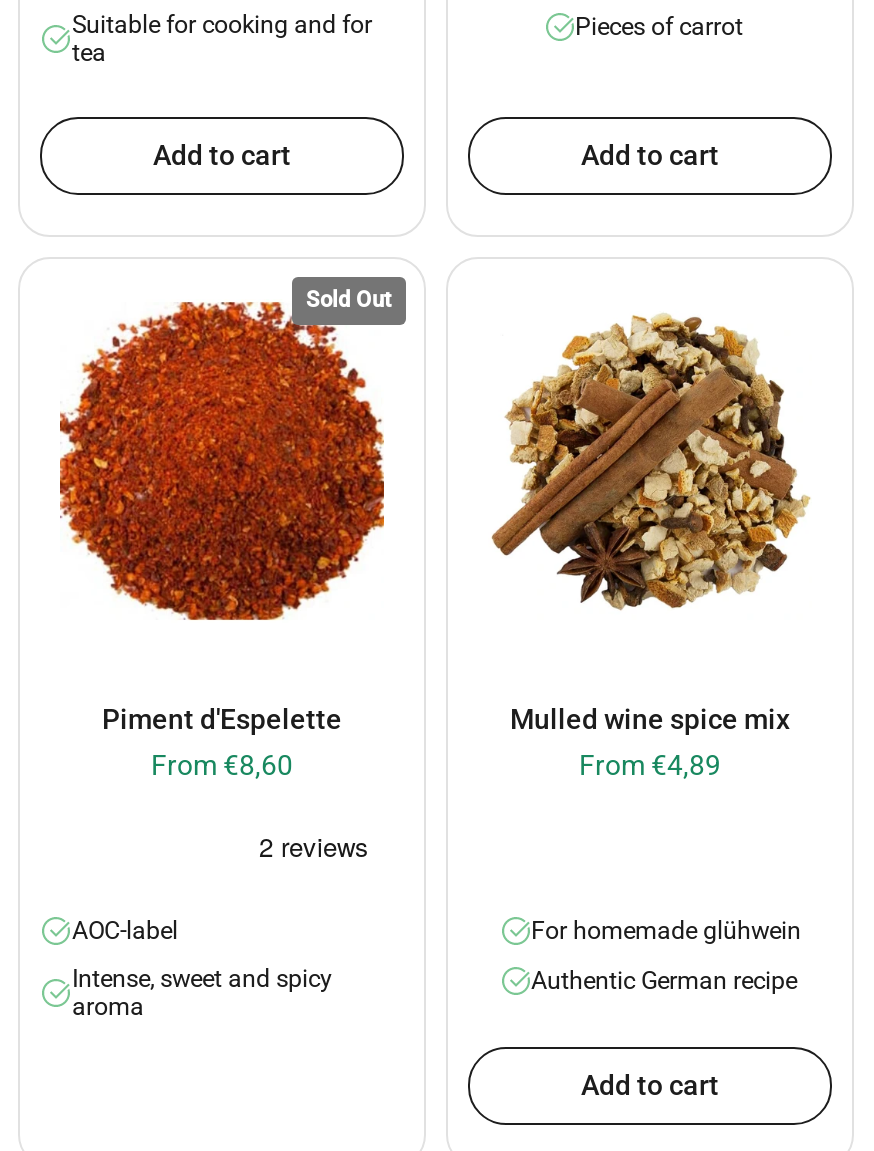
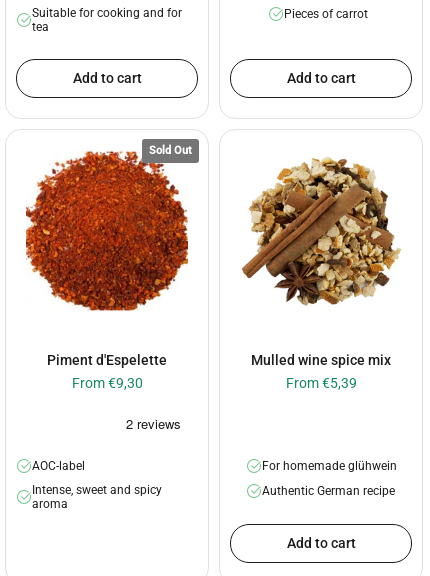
[151,749,293,781] From €8,60 -> [71,375,142,391] From €9,30
[579,749,721,781] From €4,89 -> [285,375,356,391] From €5,39

